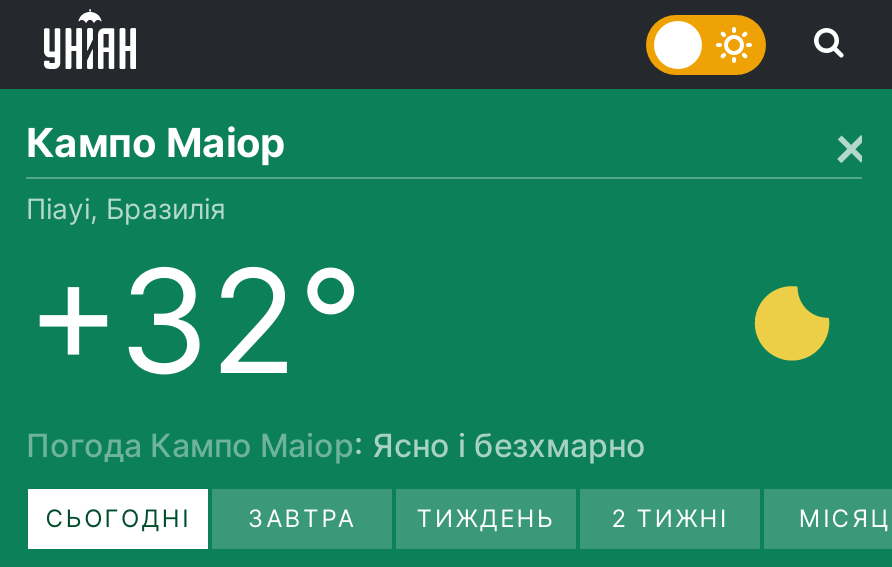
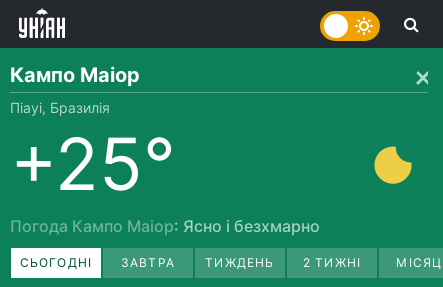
[26,233,364,407] +32° -> [10,120,176,207] +25°

